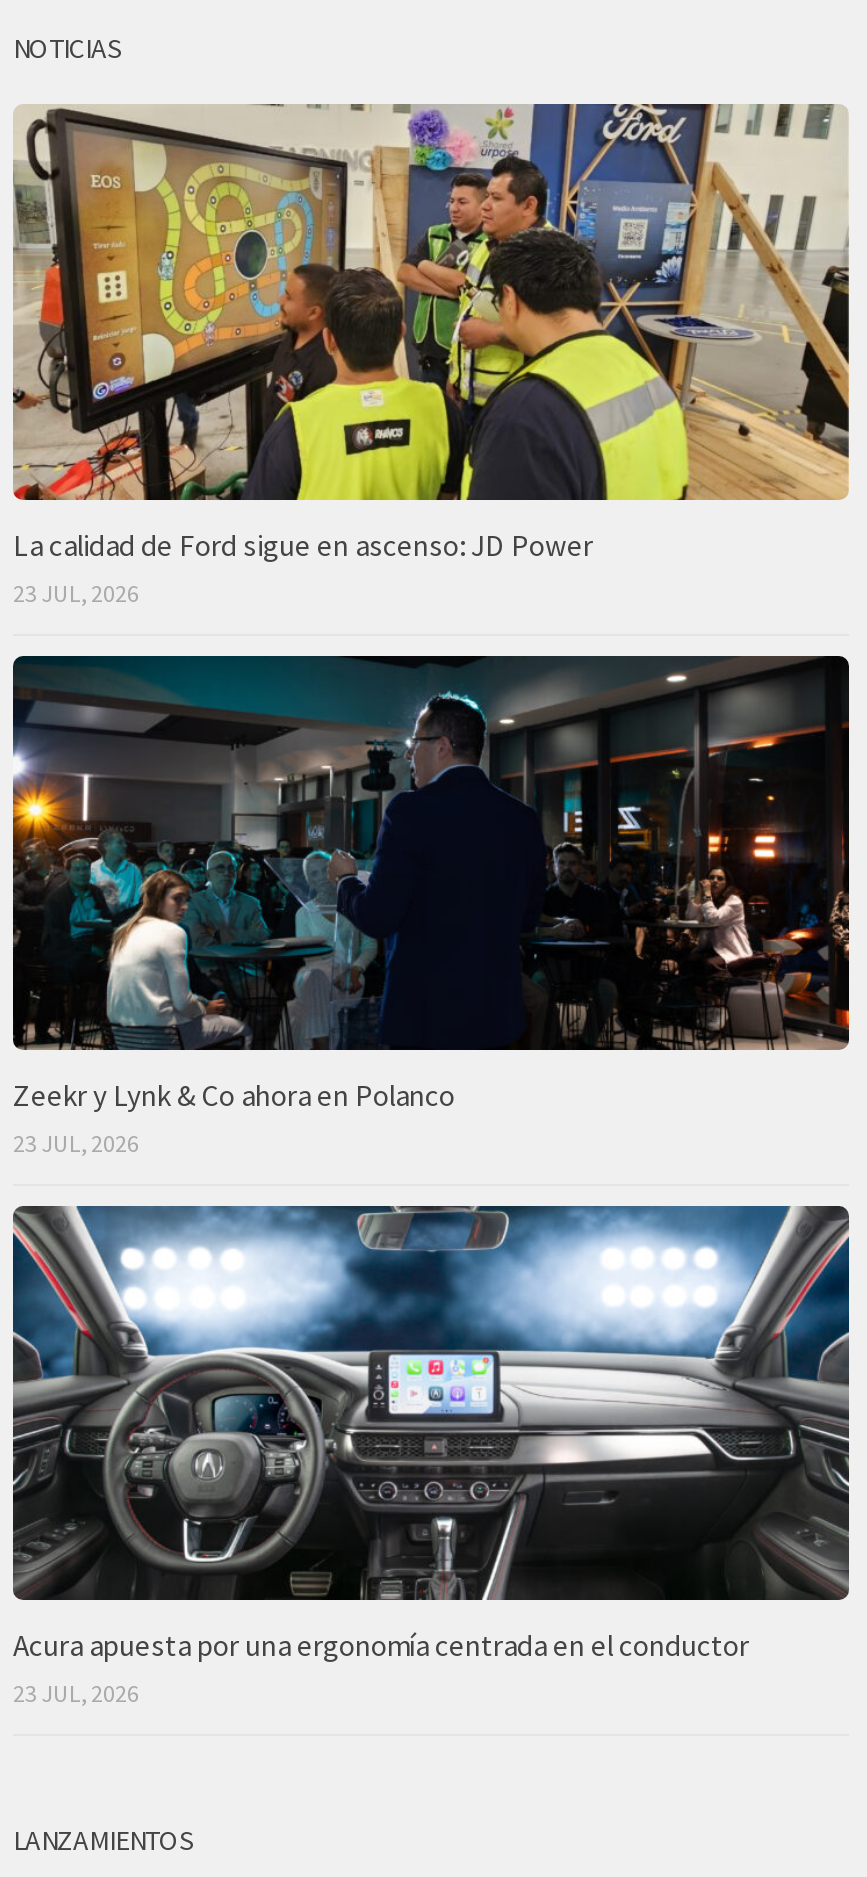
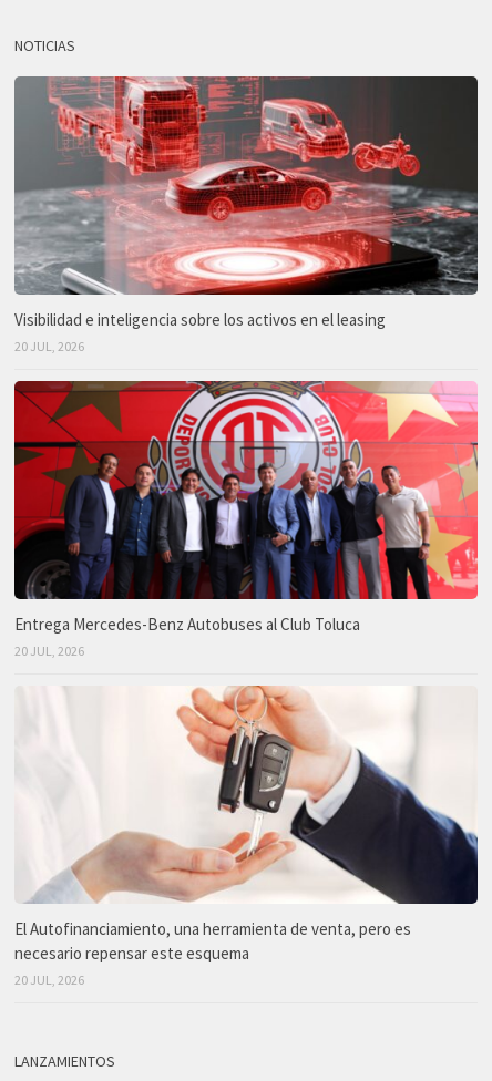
[13,103,851,607] [image] | La calidad de Ford sigue en ascenso: JD Power | 23 JUL, 2026 -> [14,75,479,354] [image] | Visibilidad e inteligencia sobre los activos en el leasing | 20 JUL, 2026
[11,653,851,1158] [image] | Zeekr y Lynk & Co ahora en Polanco | 23 JUL, 2026 -> [13,380,479,659] [image] | Entrega Mercedes-Benz Autobuses al Club Toluca | 20 JUL, 2026
[11,1203,851,1709] [image] | Acura apuesta por una ergonomía centrada en el conductor | 23 JUL, 2026 -> [14,686,478,988] [image] | El Autofinanciamiento, una herramienta de venta, pero es | necesario repensar este esquema | 20 JUL, 2026

